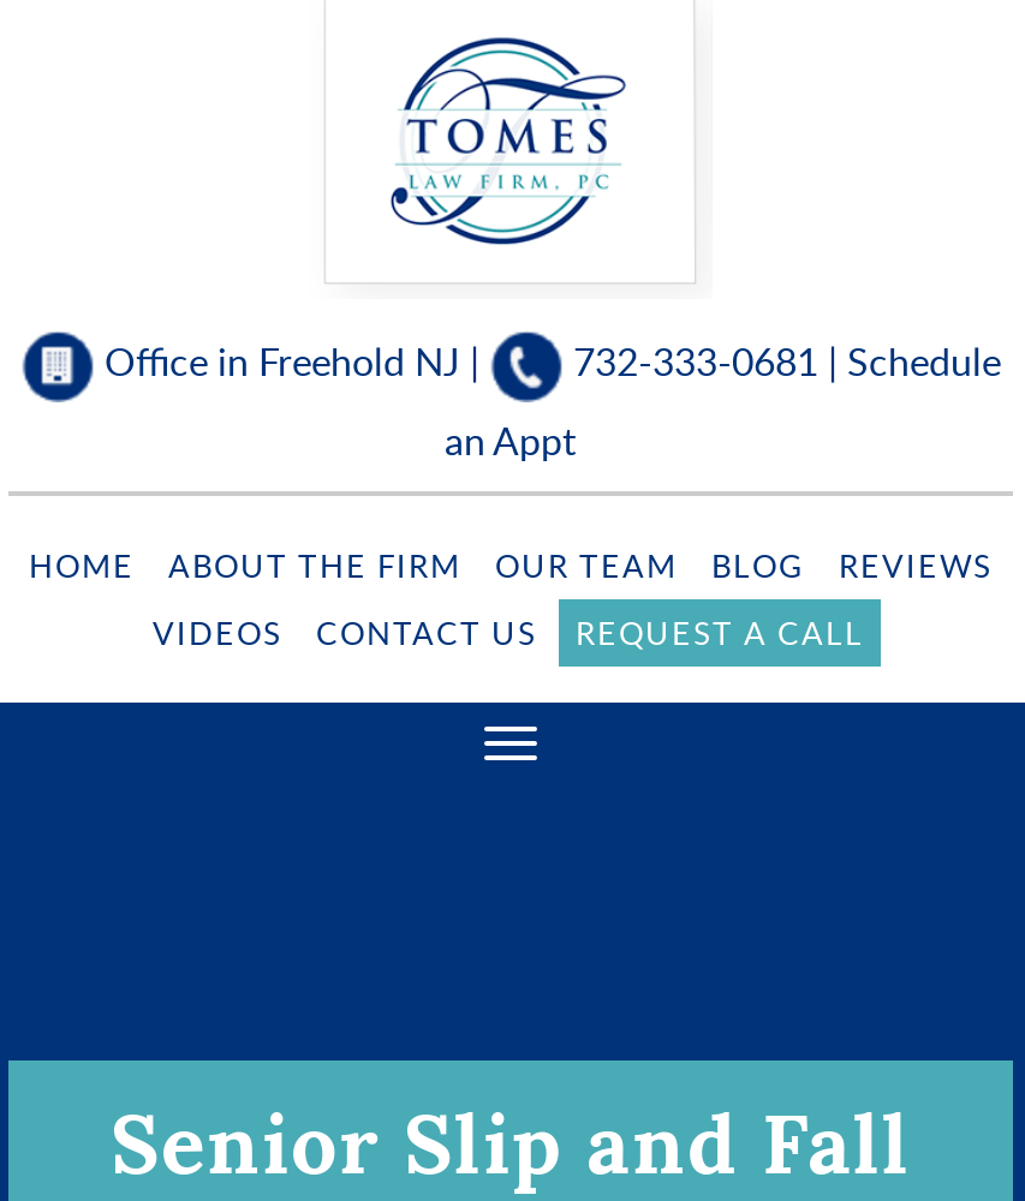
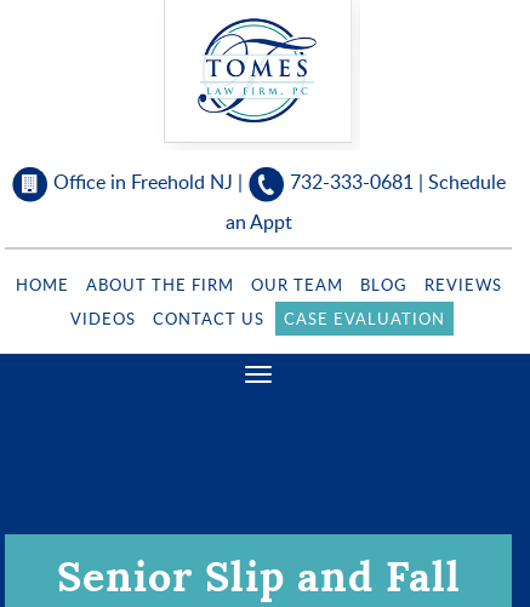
[576,610,864,654] REQUEST A CALL -> [283,307,444,329] CASE EVALUATION

